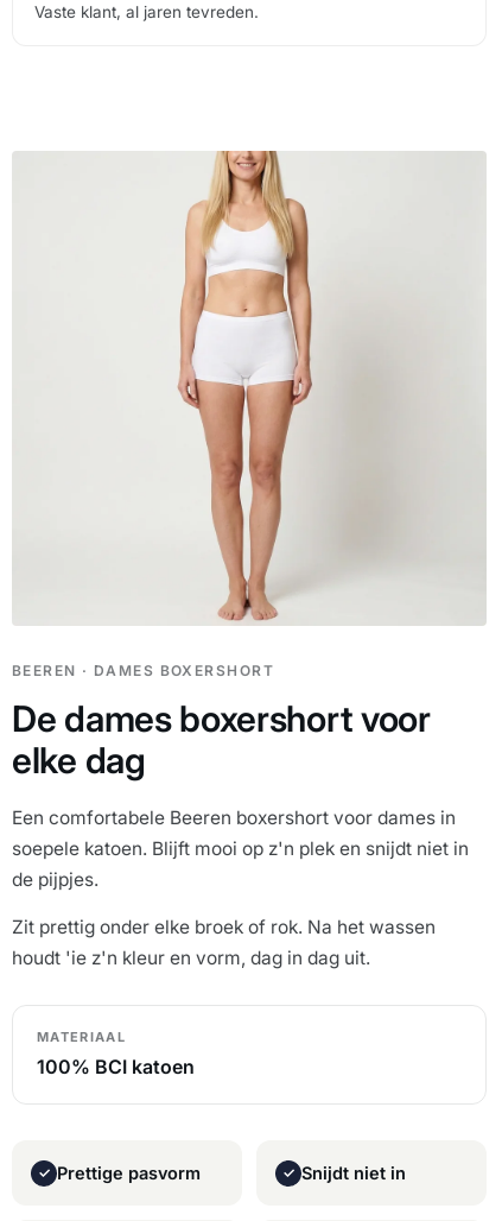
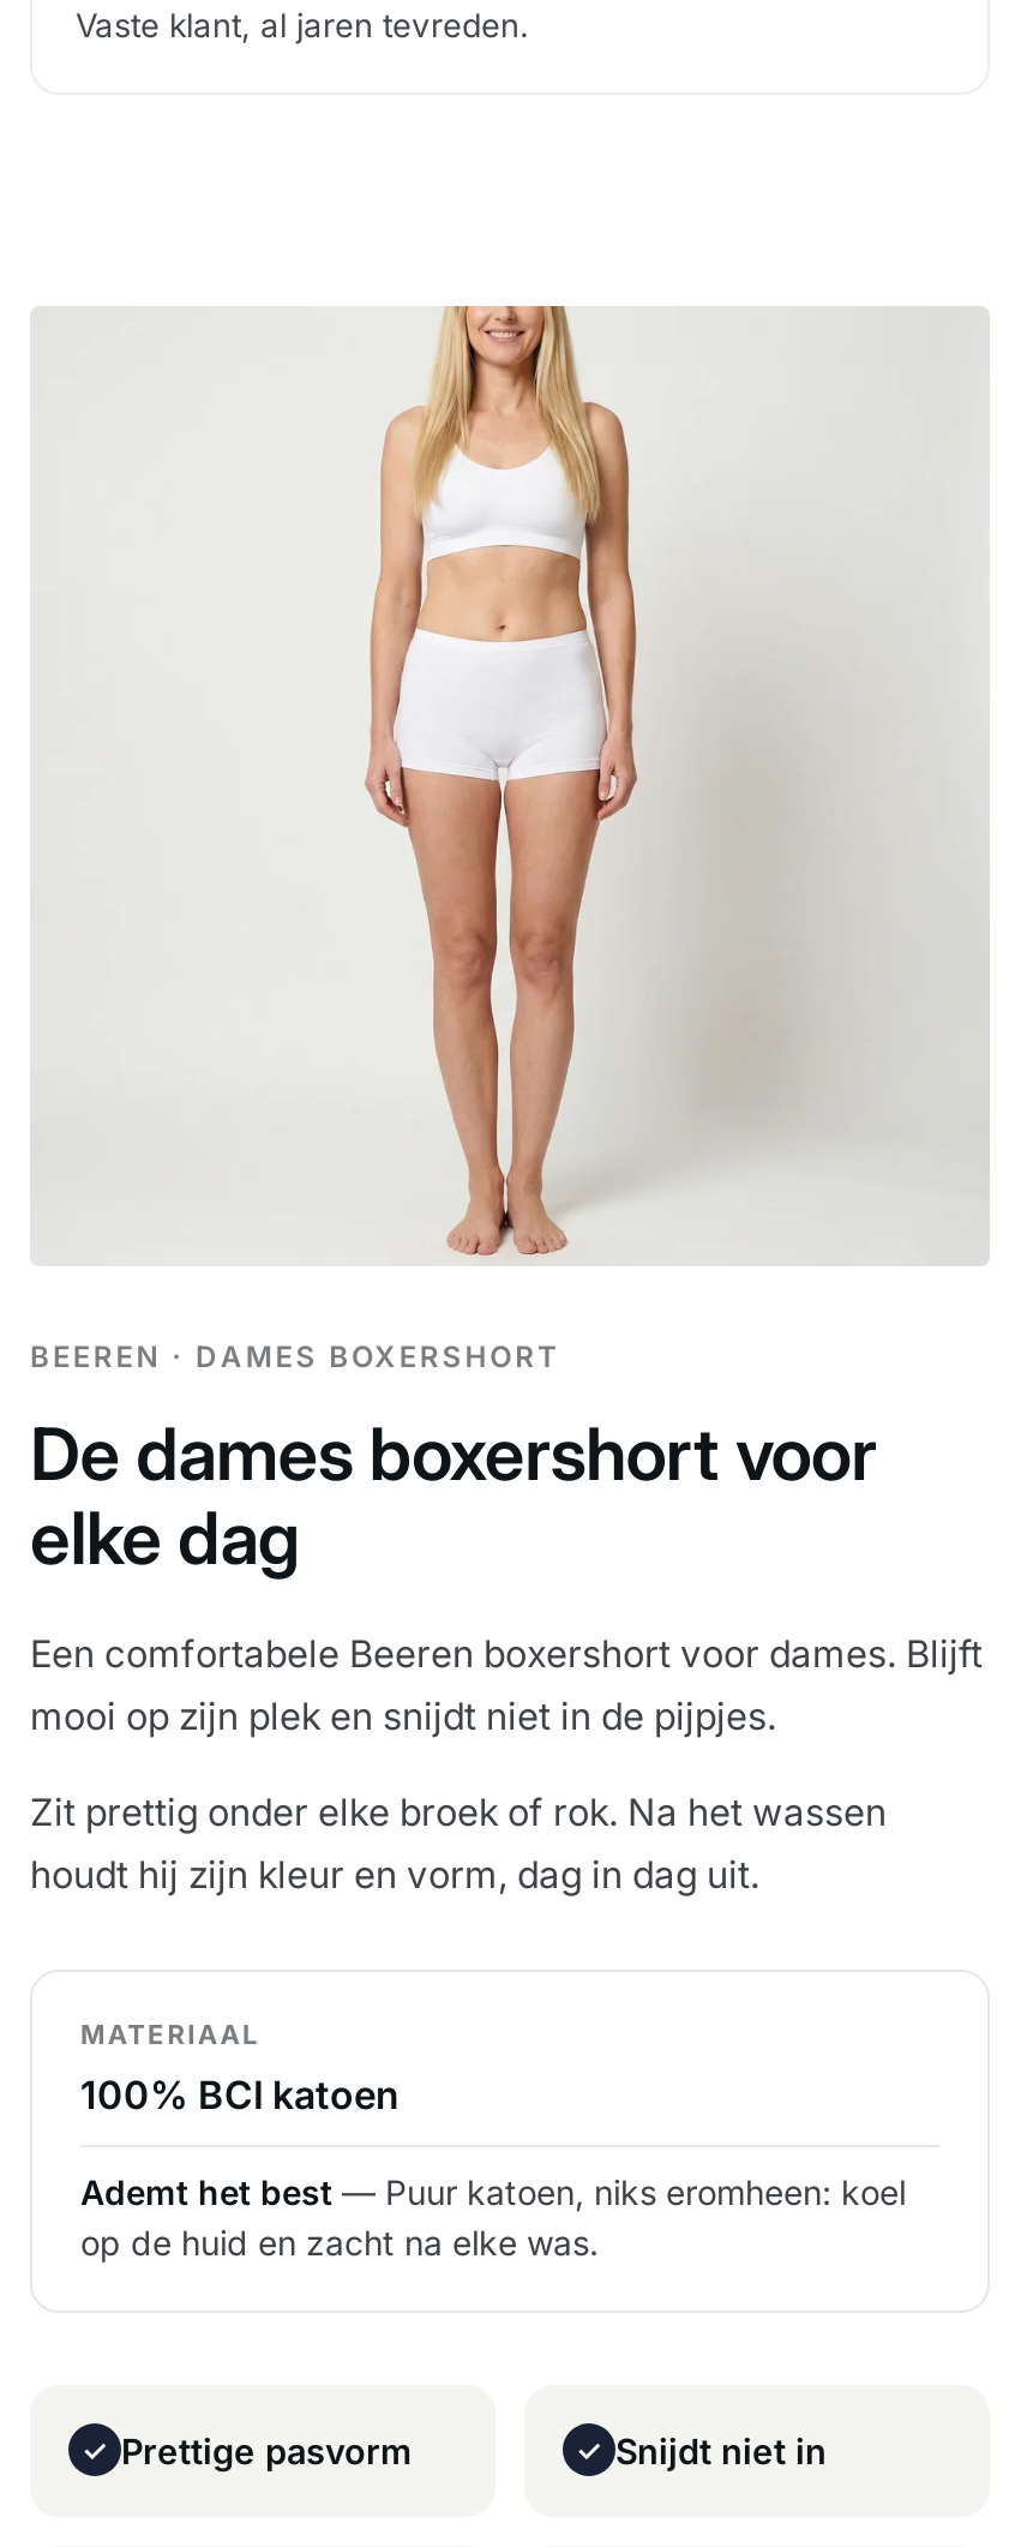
[12,807,469,891] Een comfortabele Beeren boxershort voor dames in | soepele katoen. Blijft mooi op z'n plek en snijdt niet in | de pijpjes. -> [30,1630,983,1738] Een comfortabele Beeren boxershort voor dames. Blijft | mooi op zijn plek en snijdt niet in de pijpjes.
moved [12,916,436,939] -> [30,1789,887,1835]: Zit prettig onder elke broek of rok. Na het wassen
[12,947,370,969] houdt 'ie z'n kleur en vorm, dag in dag uit. -> [30,1851,759,1897] houdt hij zijn kleur en vorm, dag in dag uit.
moved [37,1029,195,1079] -> [80,2017,400,2118]: MATERIAAL | 100% BCI katoen
none -> [80,2171,906,2262] Ademt het best — Puur katoen, niks eromheen: koel | op de huid en zacht na elke was.

